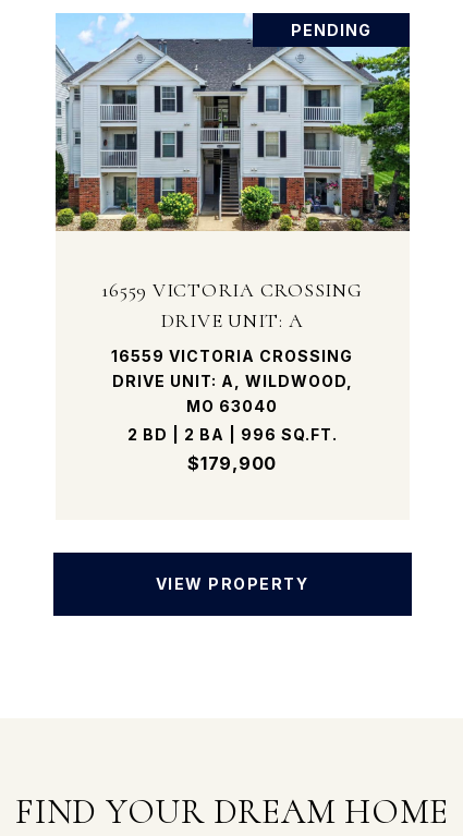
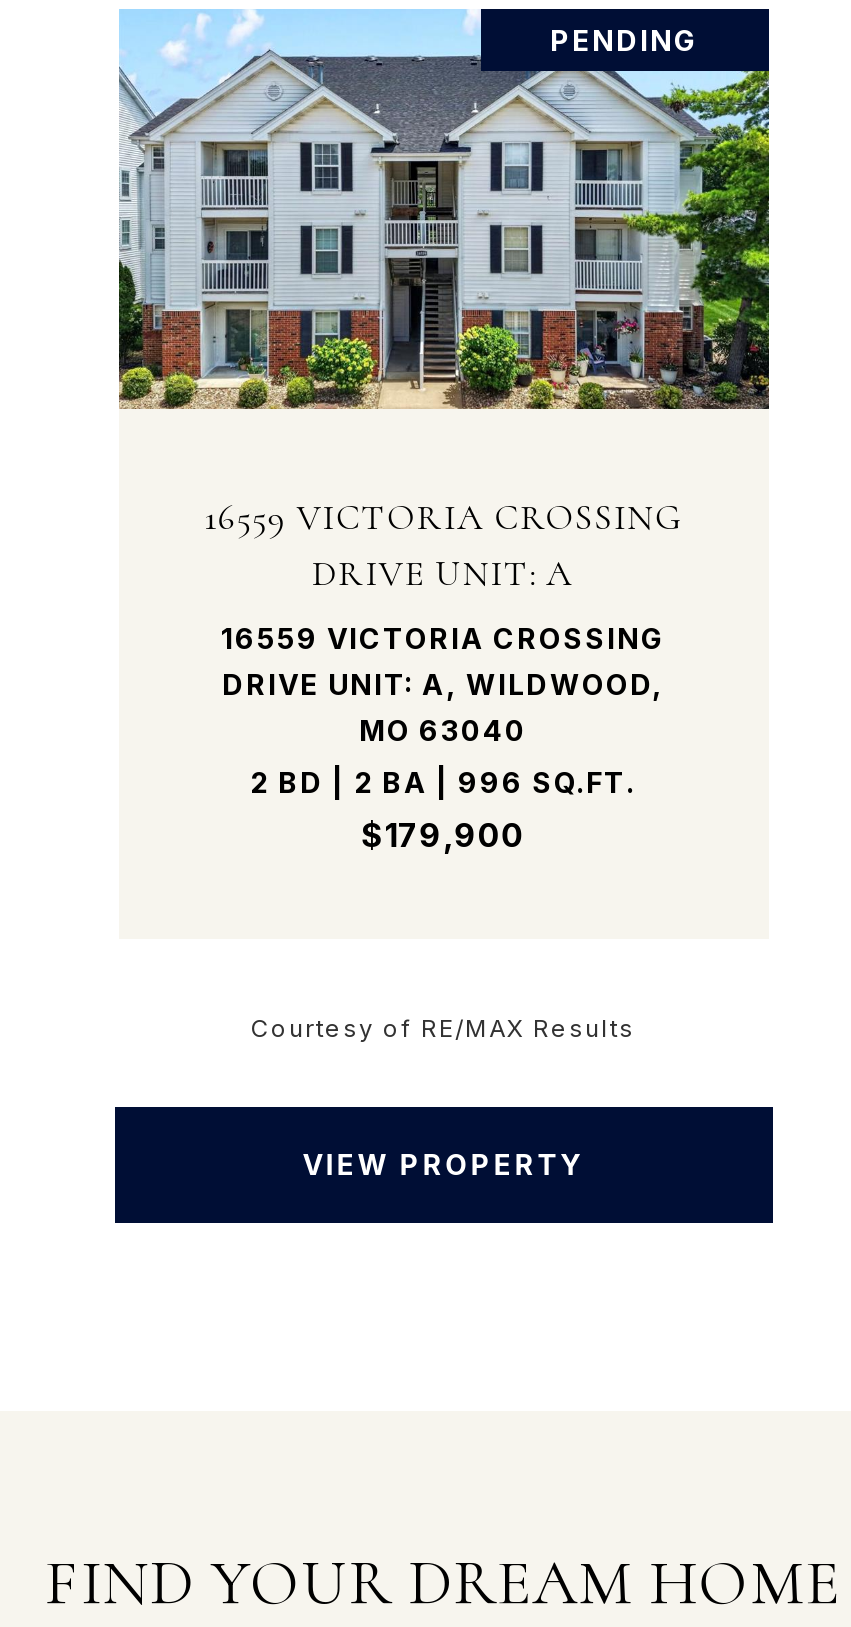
none -> [251,1012,635,1042] Courtesy of RE/MAX Results

